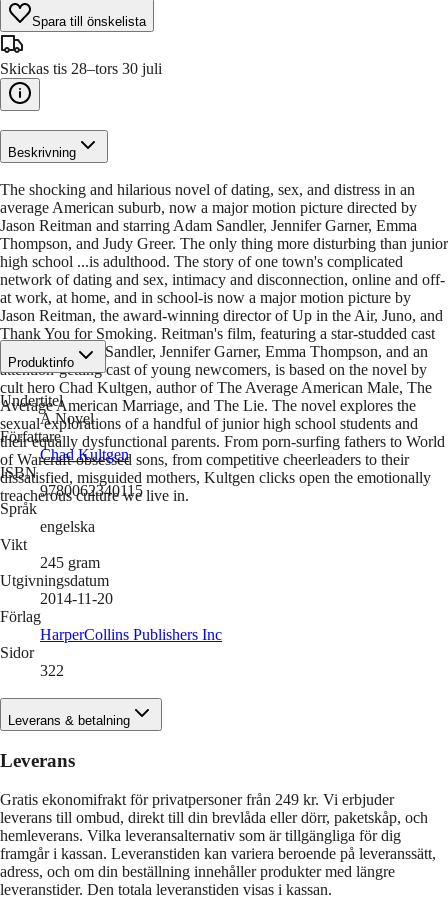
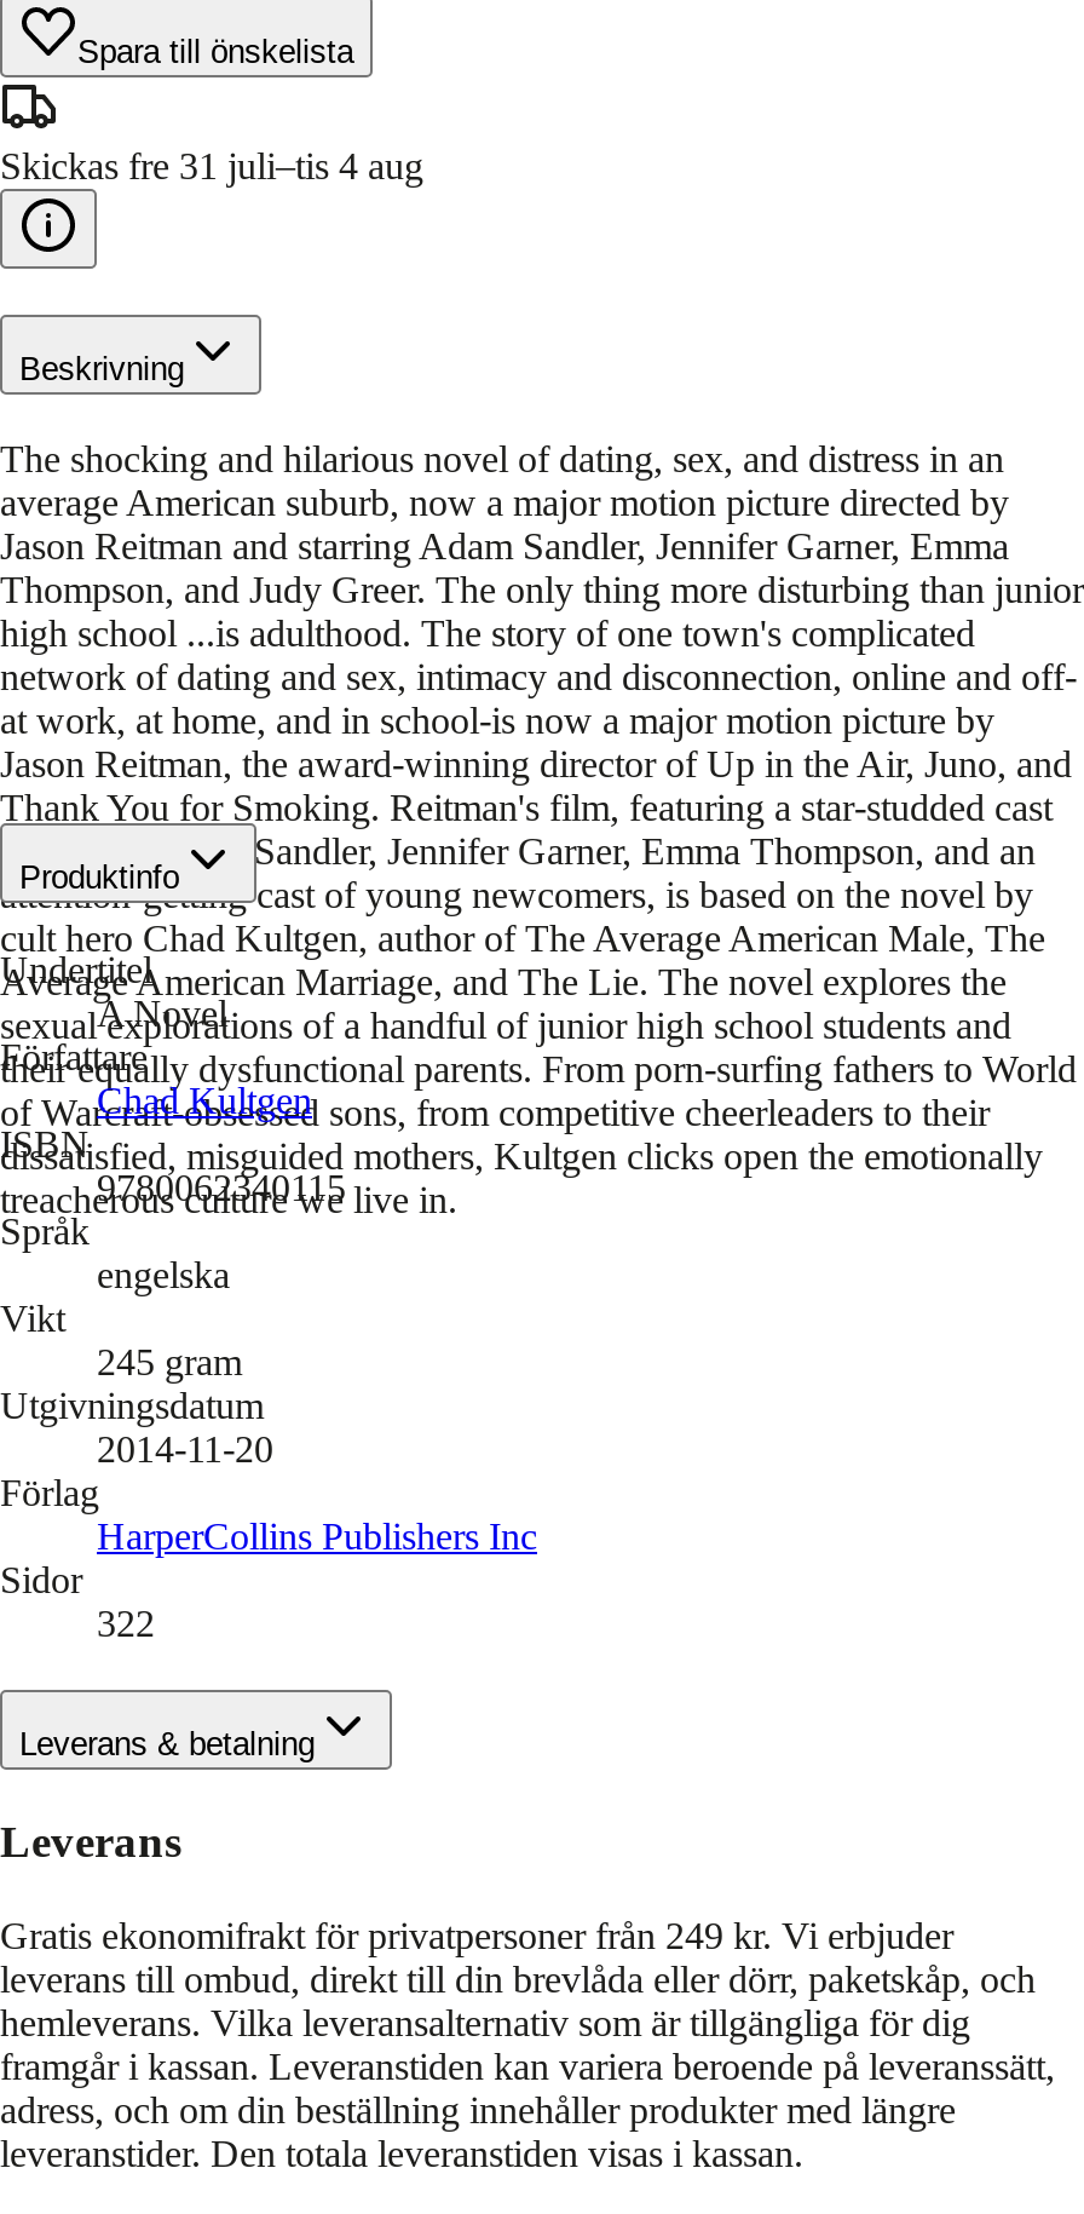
[0,60,162,77] Skickas tis 28–tors 30 juli -> [0,145,423,186] Skickas fre 31 juli–tis 4 aug

